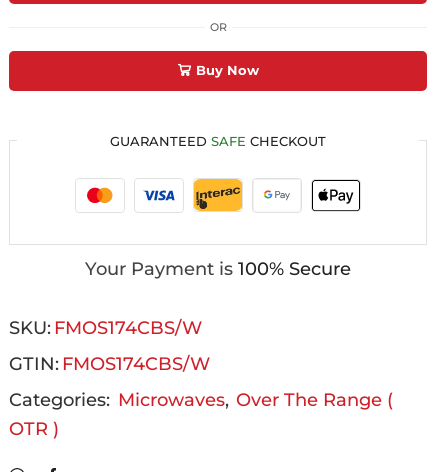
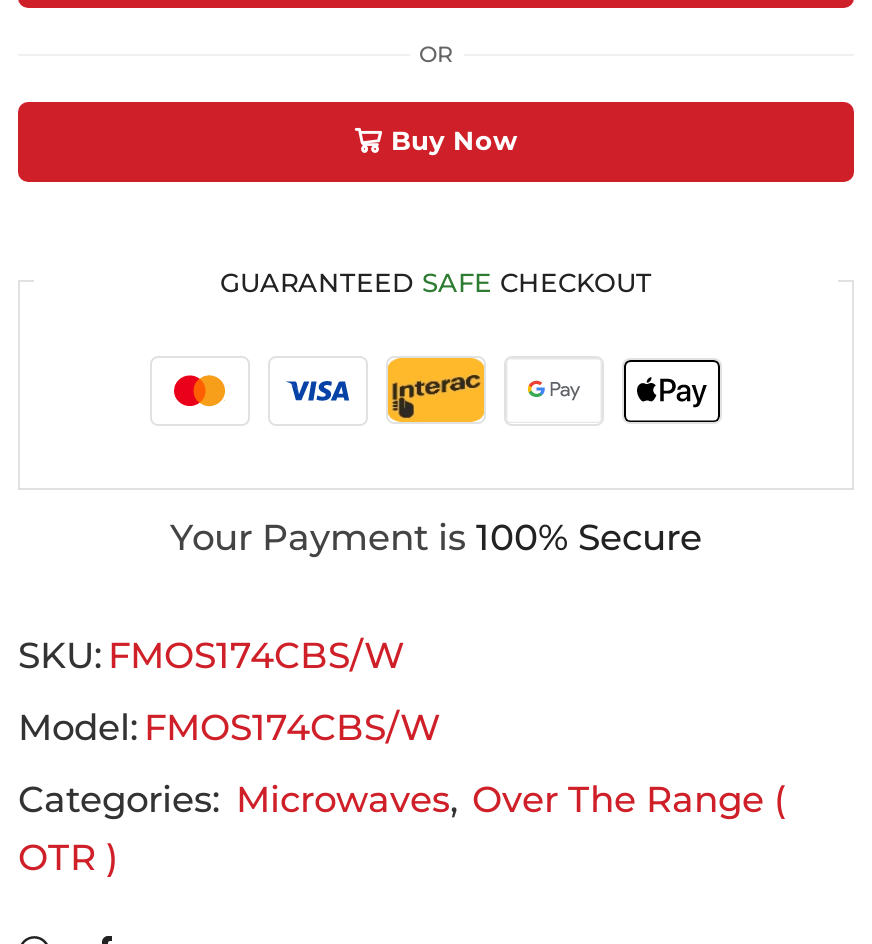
[9,352,210,375] GTIN: FMOS174CBS/W -> [18,704,440,750] Model: FMOS174CBS/W

